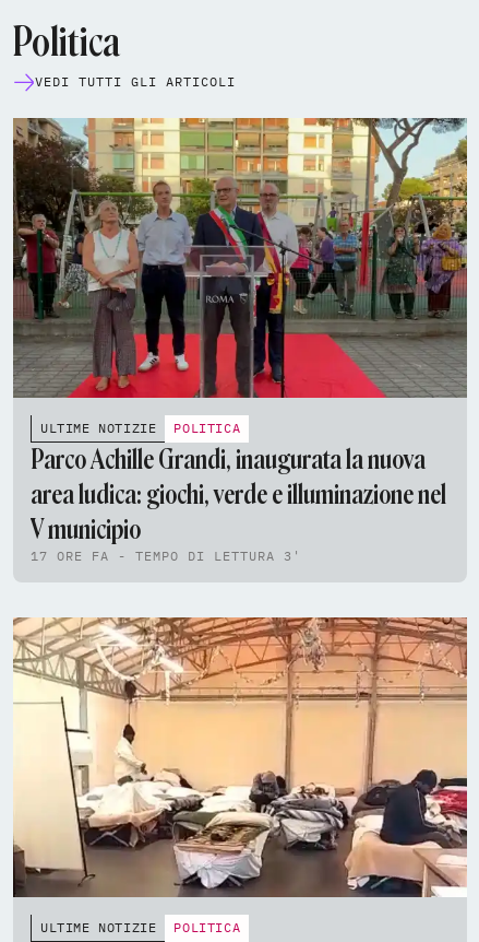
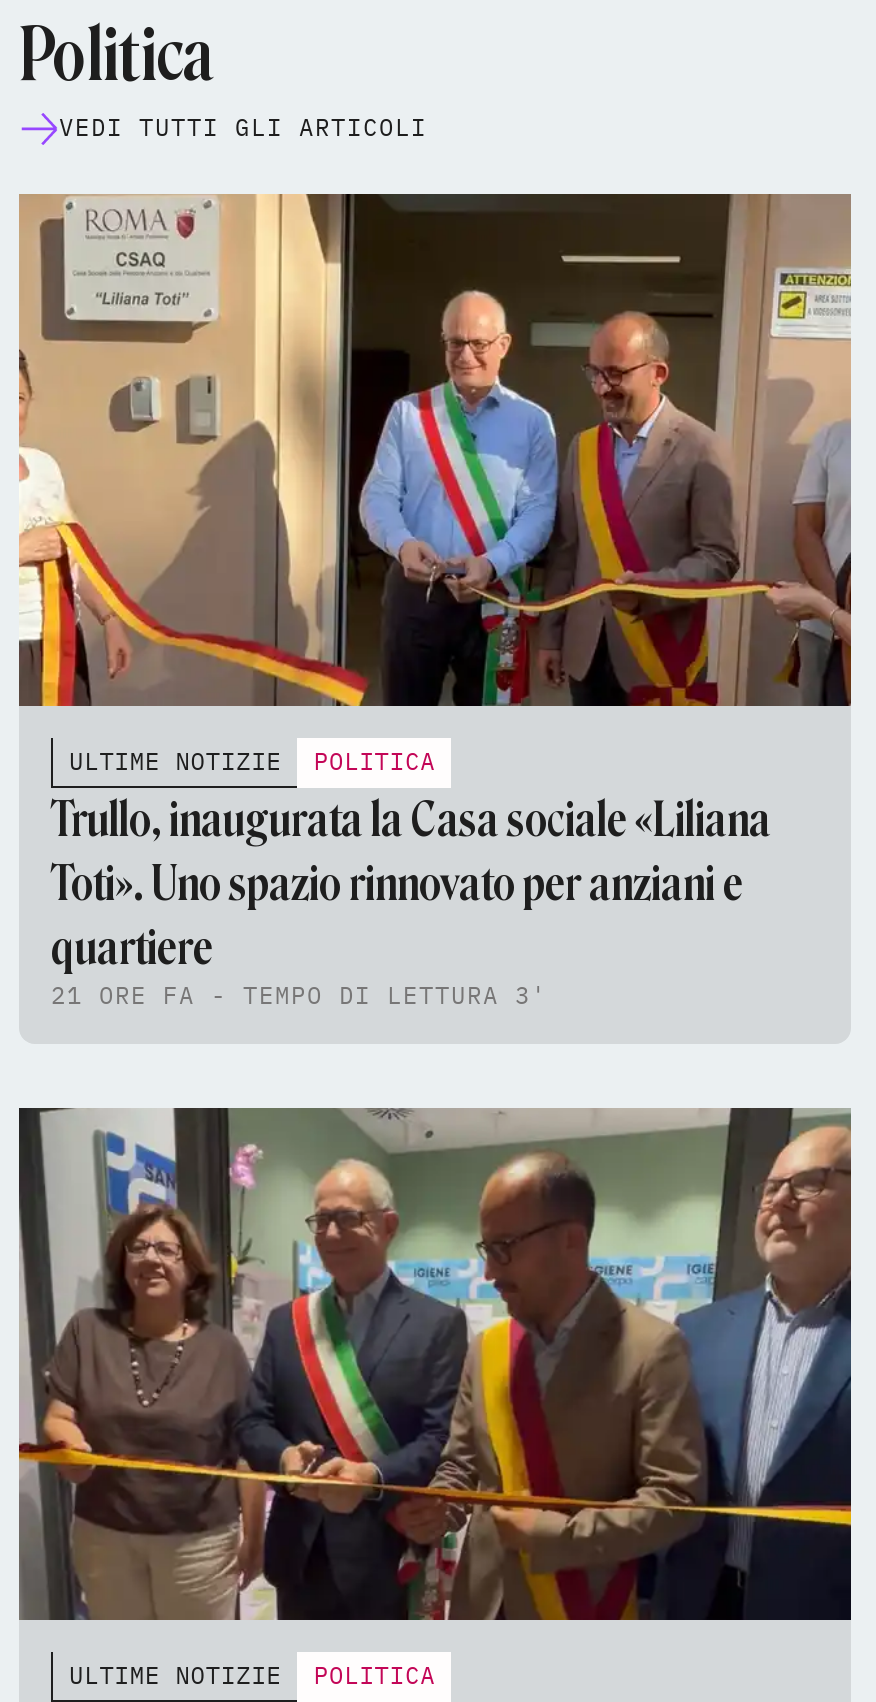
[12,117,468,399] [image] -> [17,192,853,708] [image]
[31,444,446,564] Parco Achille Grandi, inaugurata la nuova | area ludica: giochi, verde e illuminazione nel | V municipio | 17 ORE FA - TEMPO DI LETTURA 3' -> [51,791,771,1011] Trullo, inaugurata la Casa sociale «Liliana | Toti». Uno spazio rinnovato per anziani e | quartiere | 21 ORE FA - TEMPO DI LETTURA 3'
[12,616,468,897] [image] -> [17,1106,853,1622] [image]

